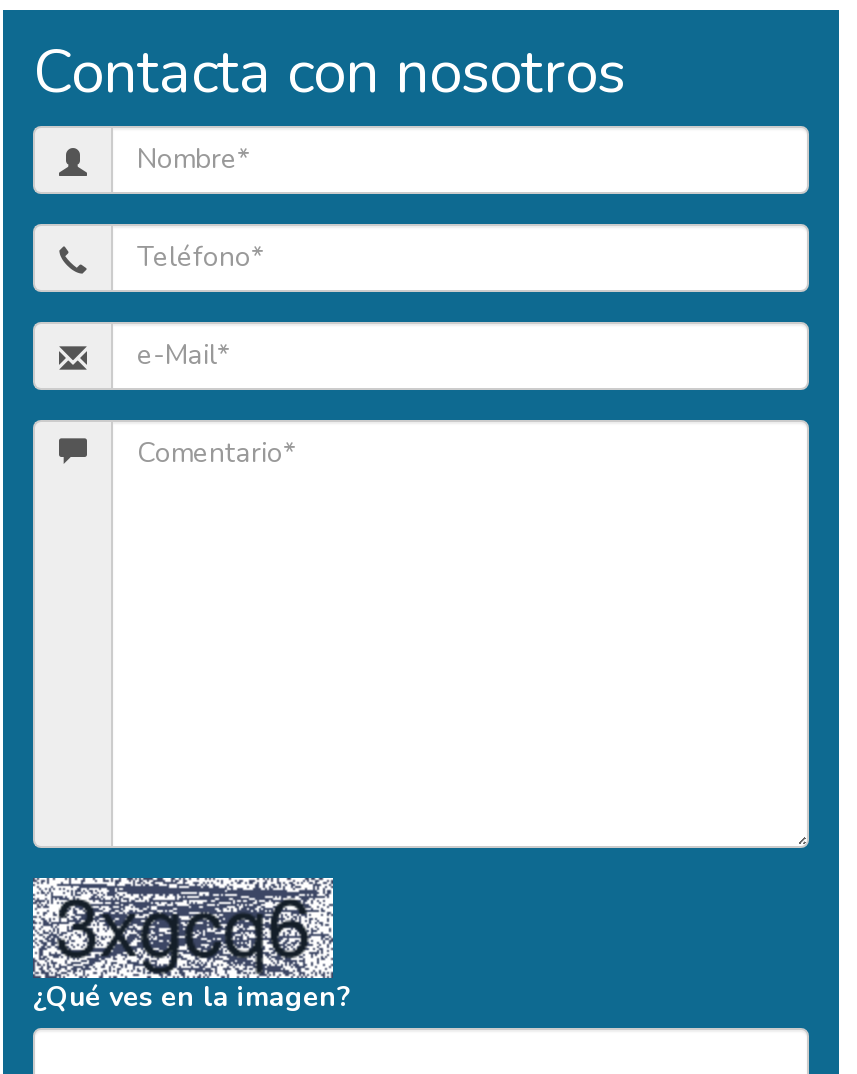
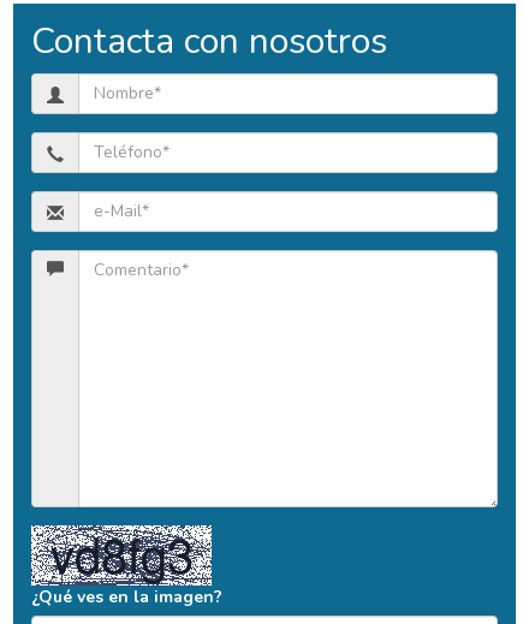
[33,876,331,972] [image] -> [31,524,212,582] [image]

